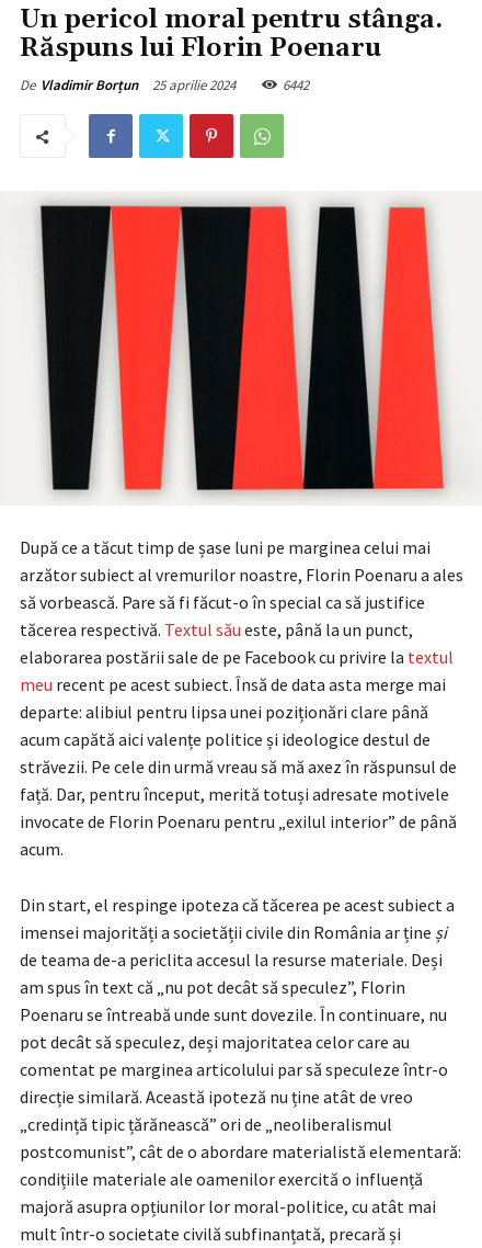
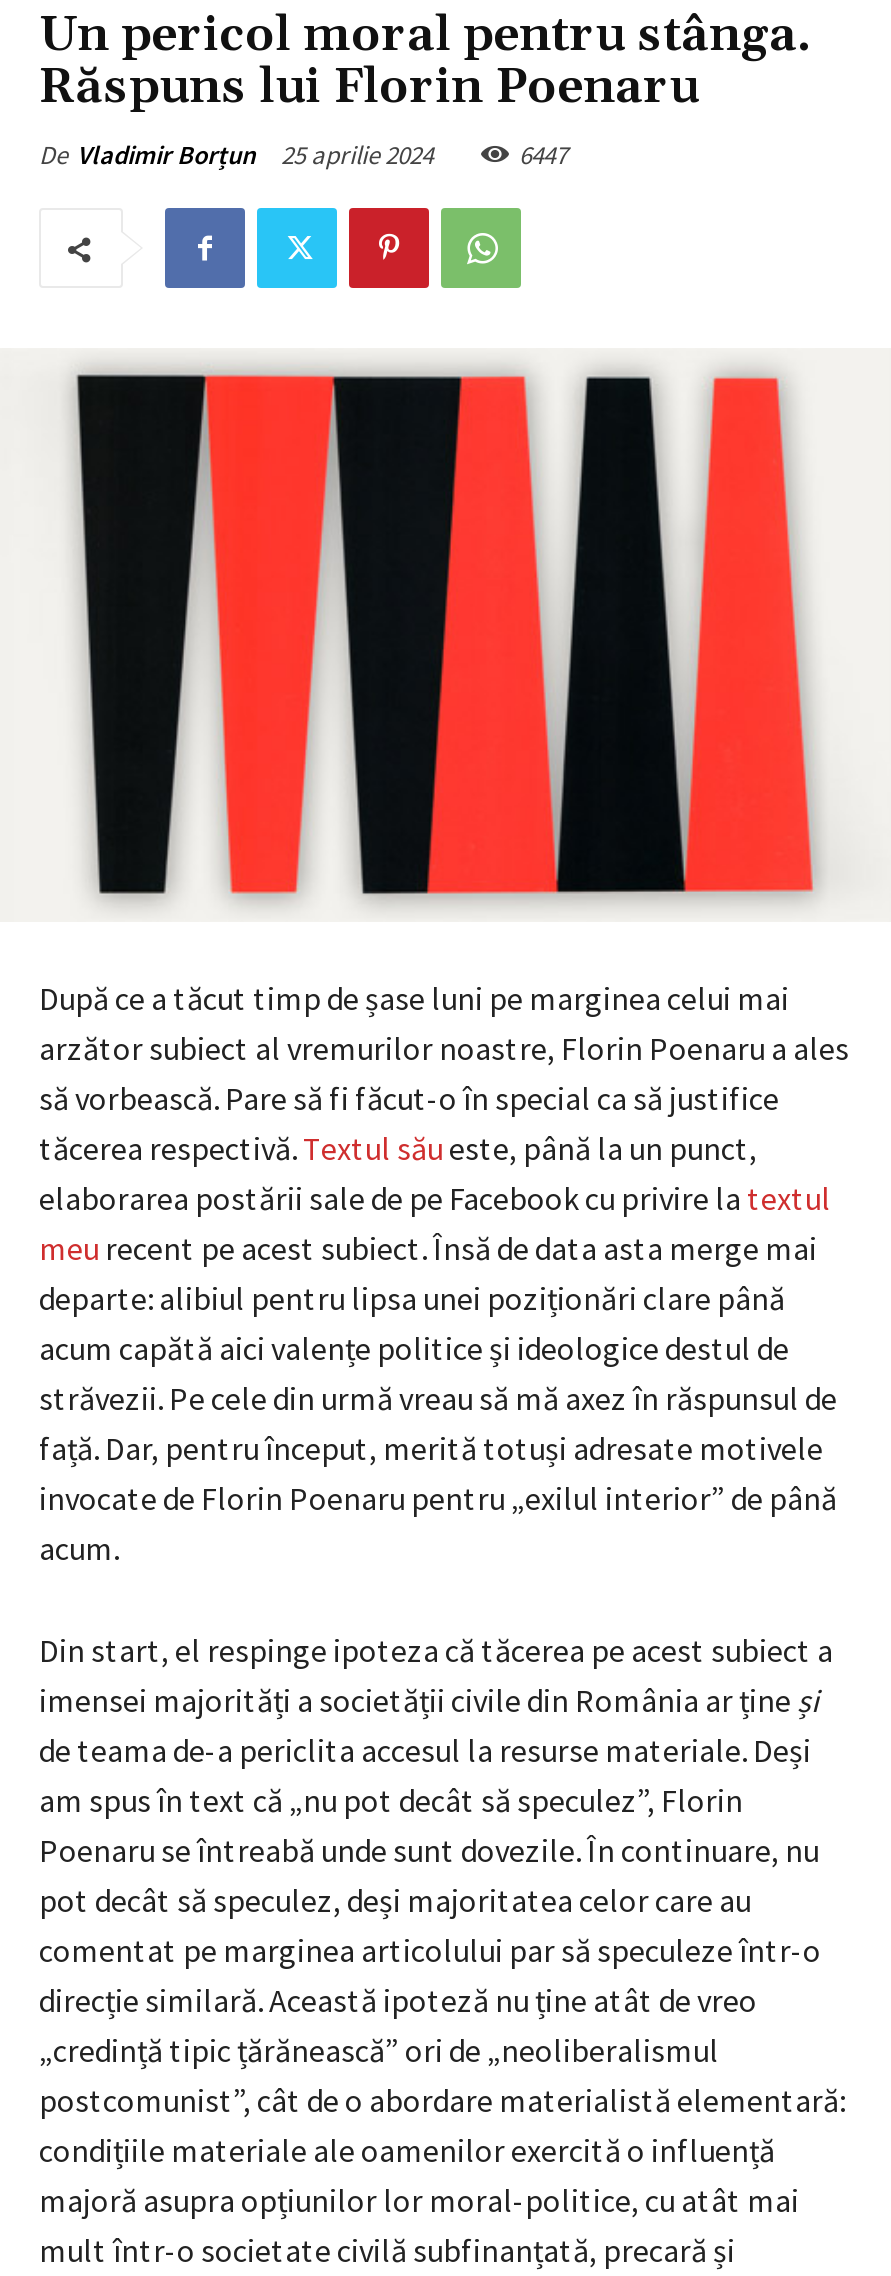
[283,76,309,94] 6442 -> [519,138,567,172] 6447

